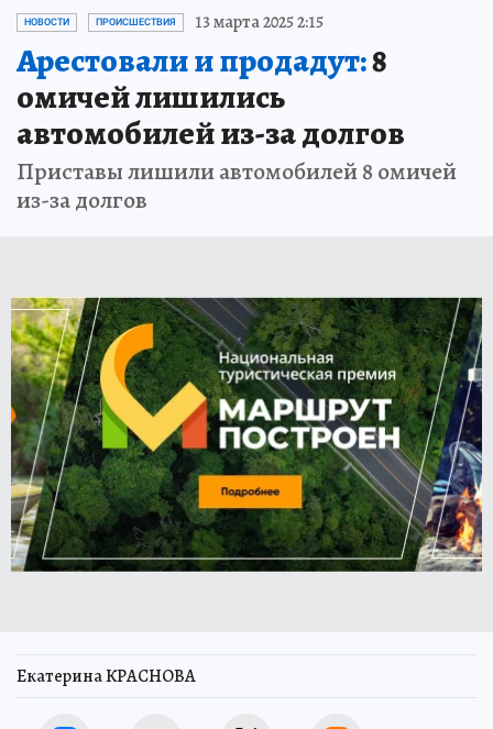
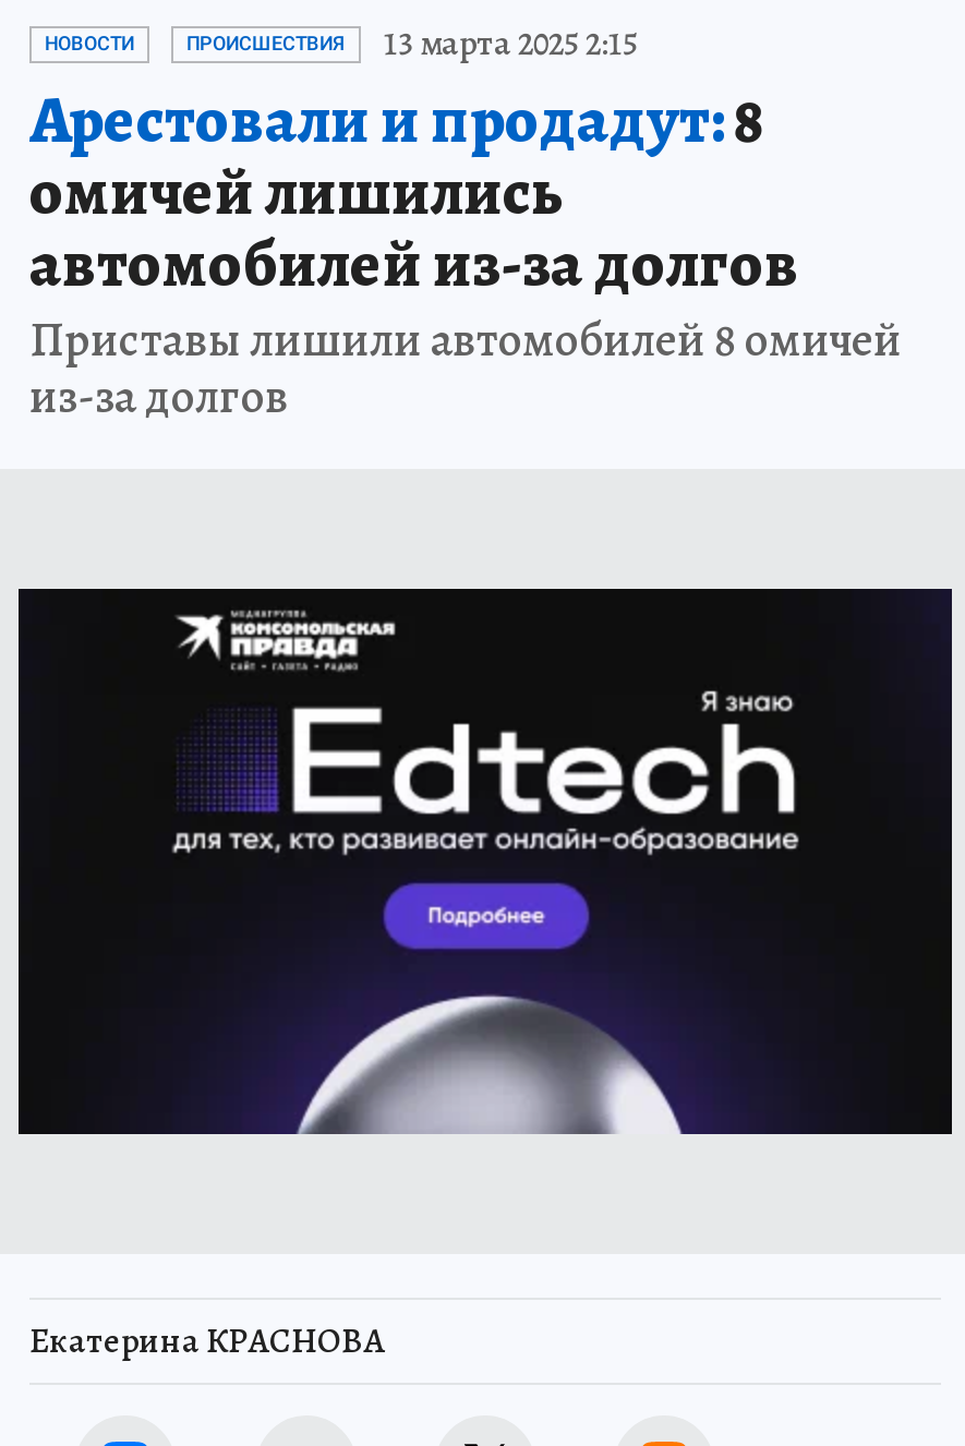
[10,297,483,573] [image] -> [16,587,954,1134] [image]

